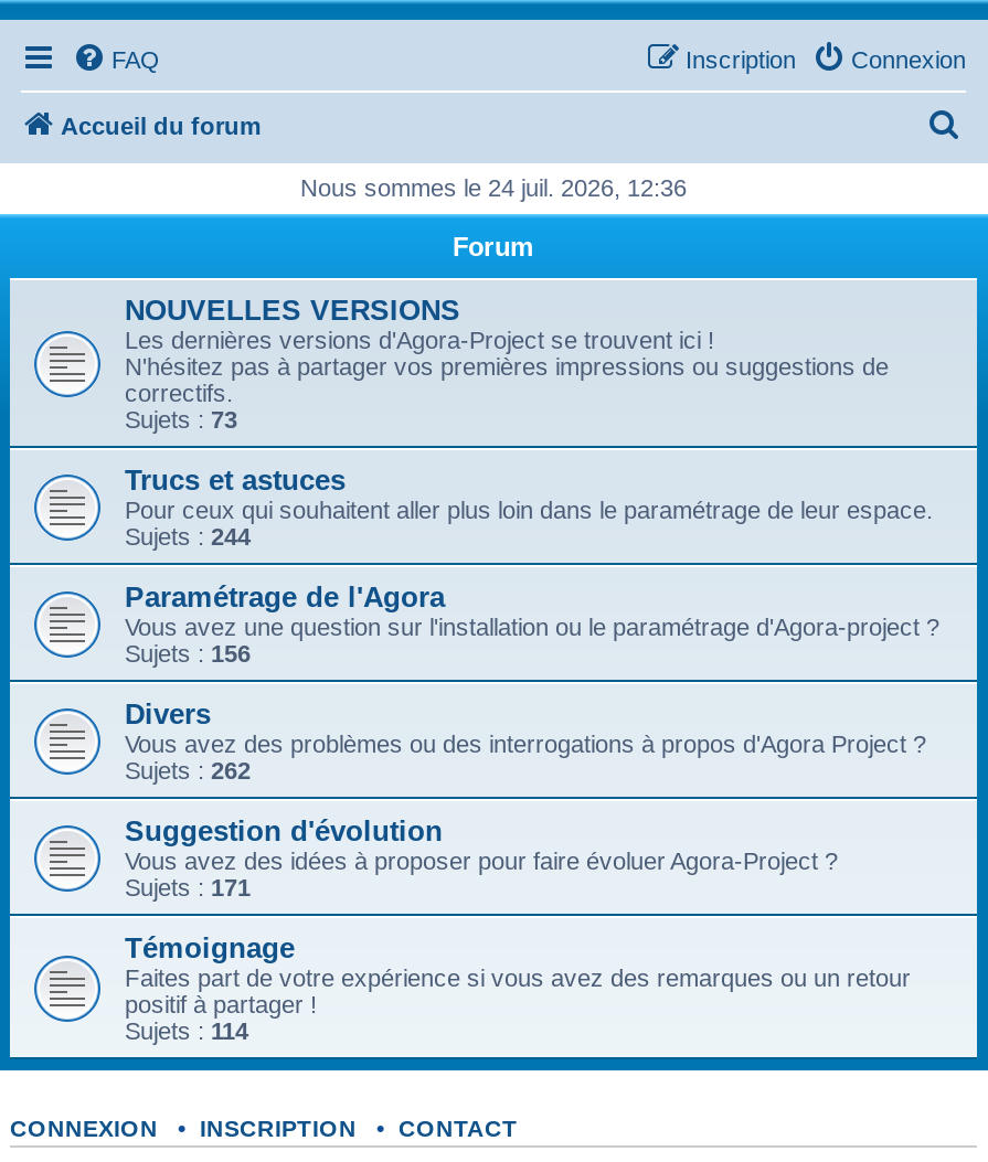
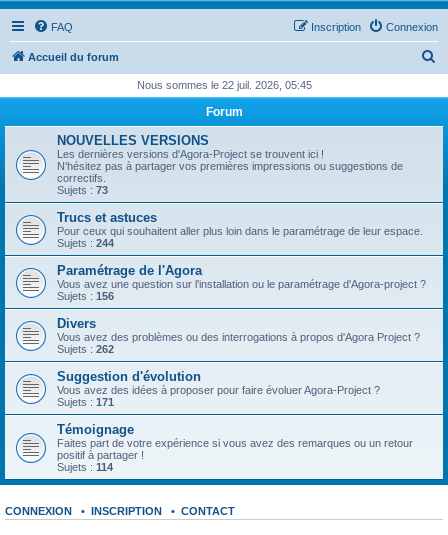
[300,174,687,201] Nous sommes le 24 juil. 2026, 12:36 -> [136,79,311,91] Nous sommes le 22 juil. 2026, 05:45

